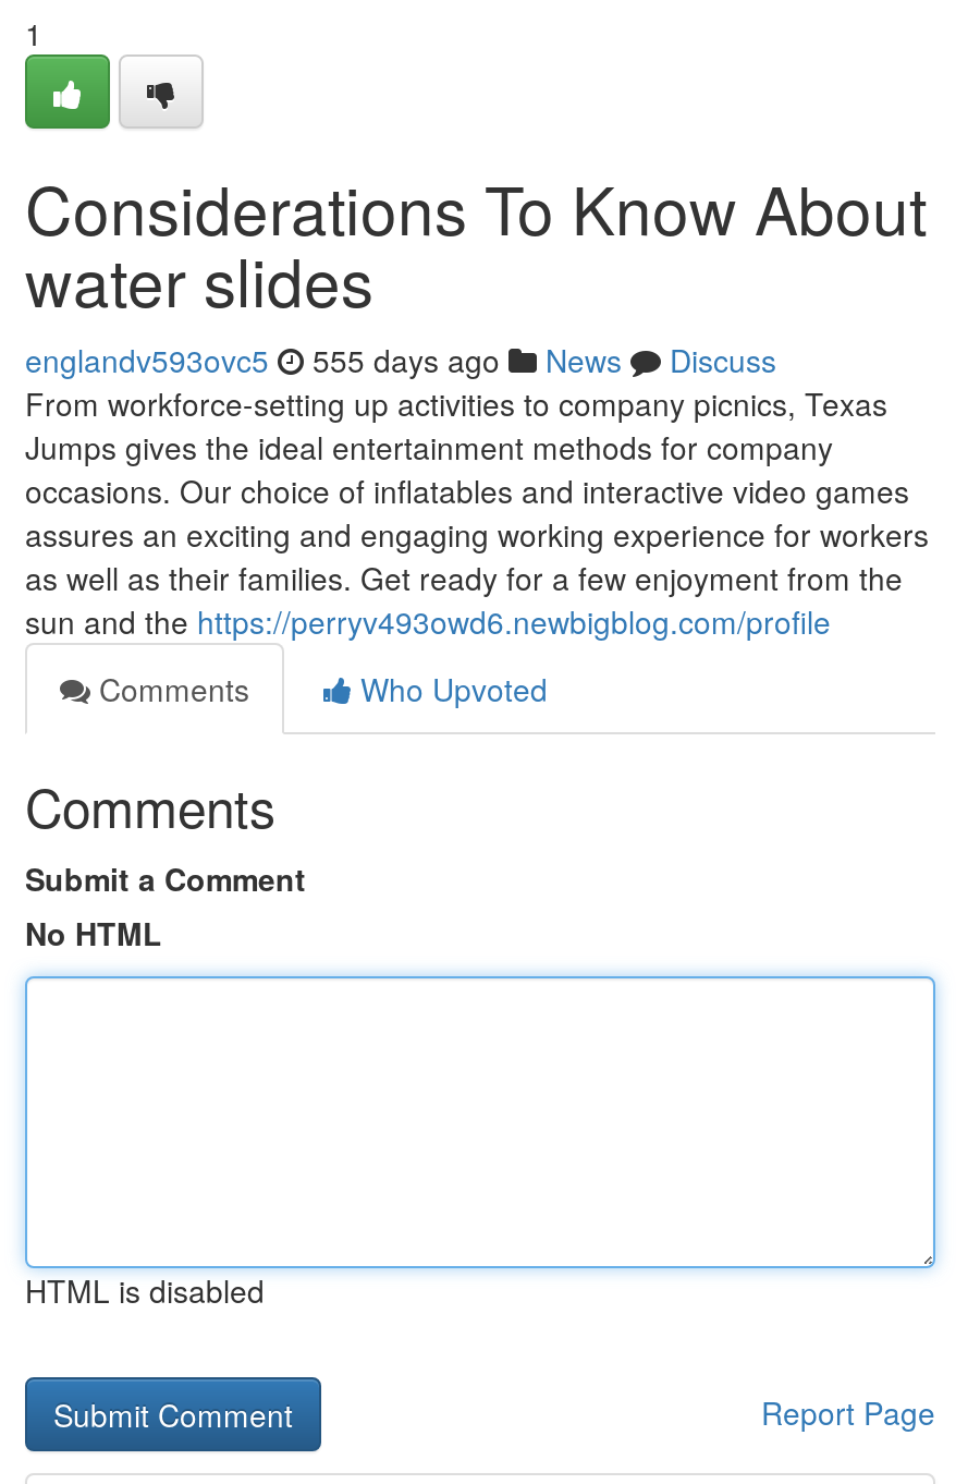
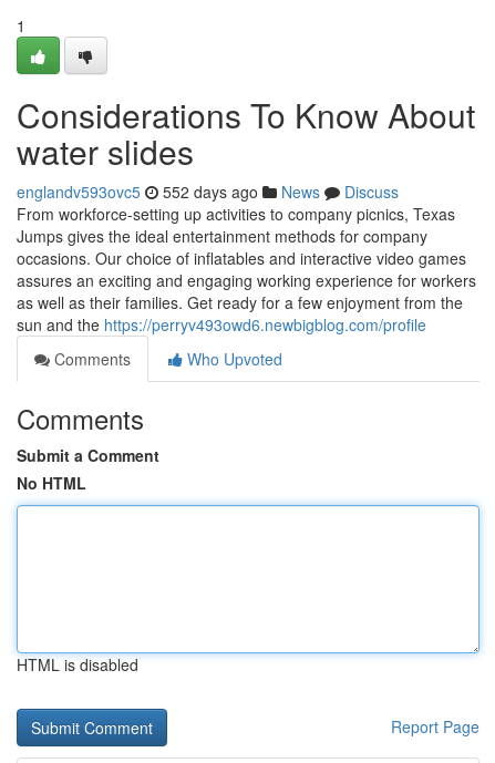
[25,338,776,381] englandv593ovc5 555 days ago News Discuss -> [17,181,399,203] englandv593ovc5 552 days ago News Discuss

